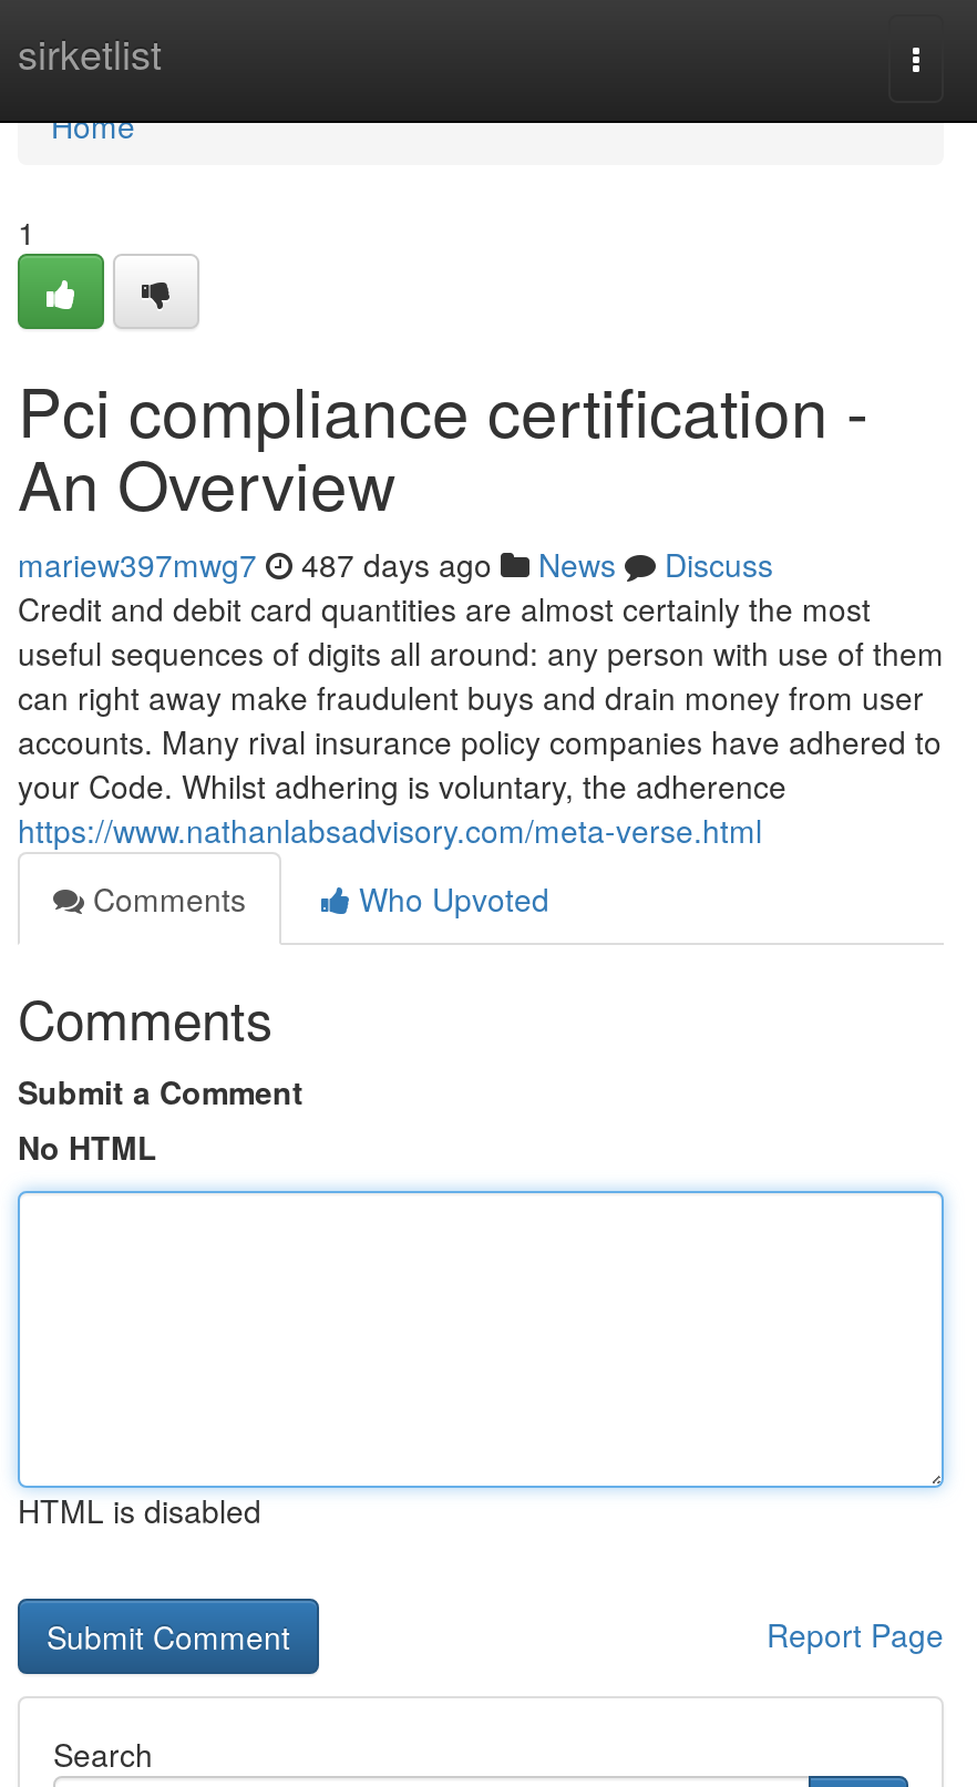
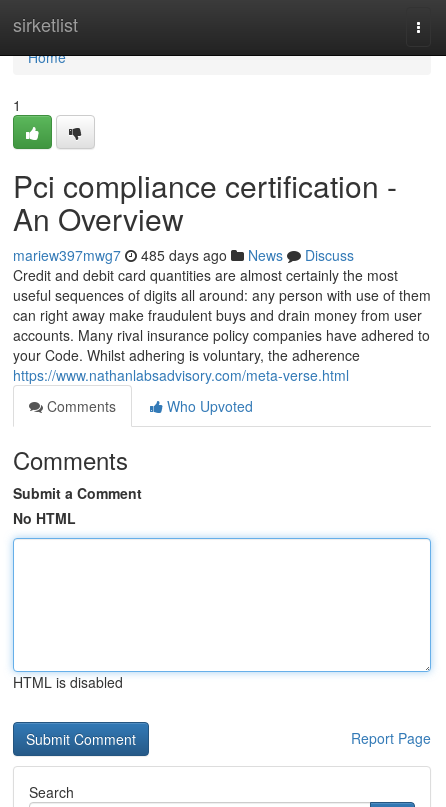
[18,542,773,586] mariew397mwg7 487 days ago News Discuss -> [13,245,354,265] mariew397mwg7 485 days ago News Discuss

